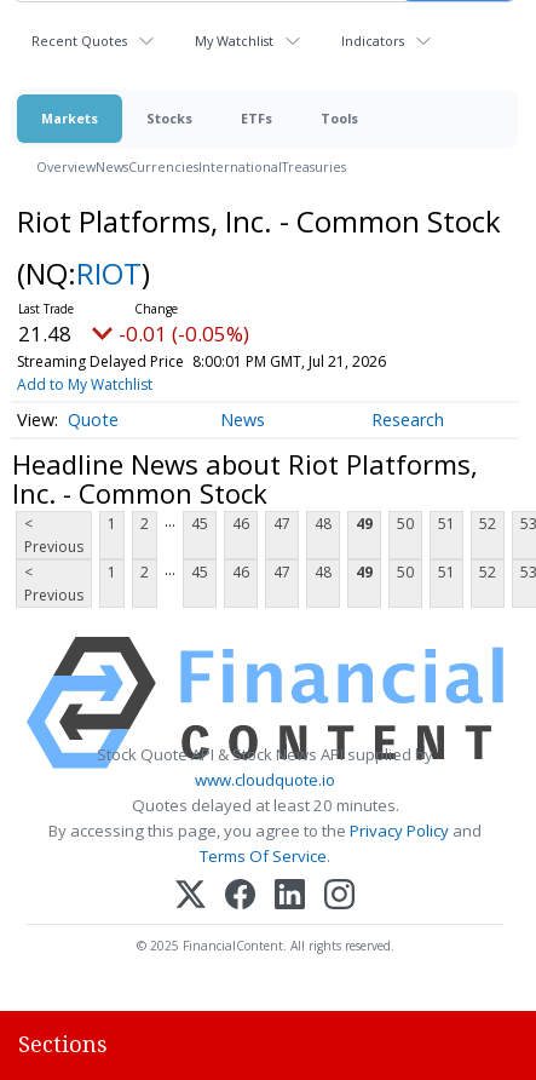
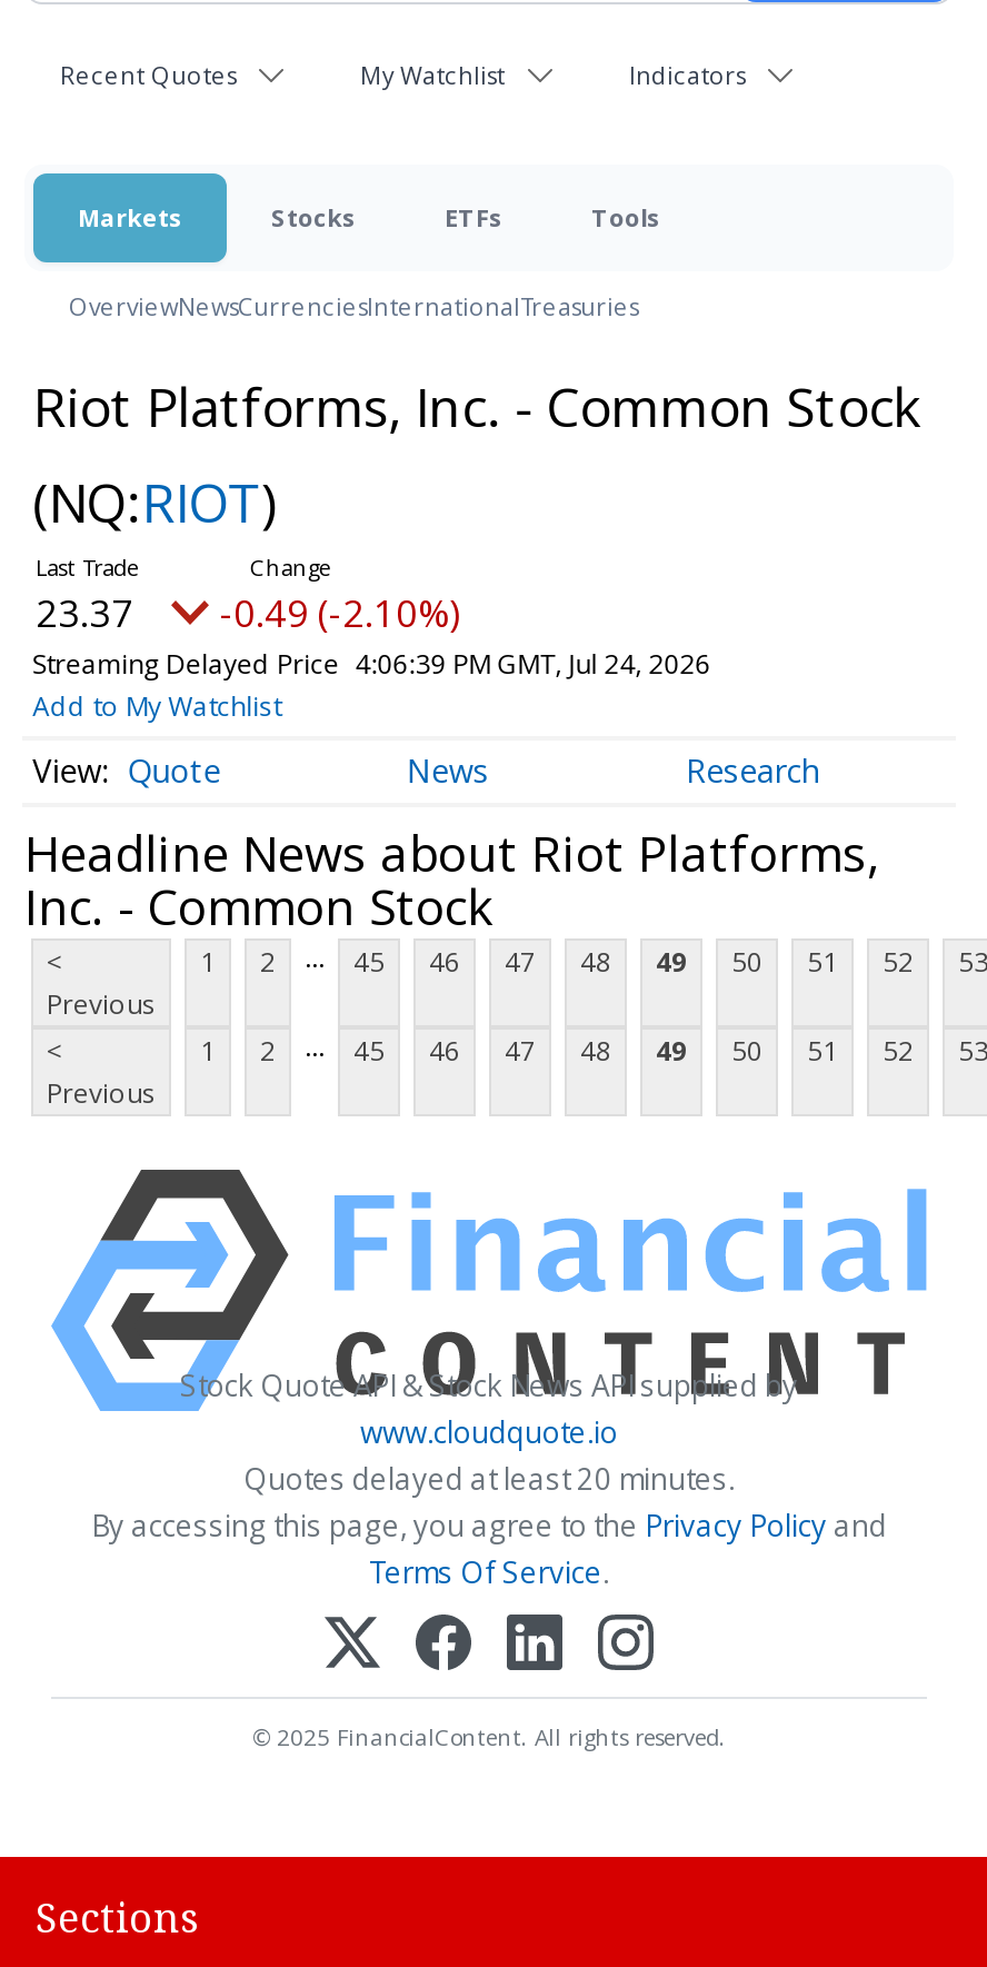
[18,320,71,347] 21.48 -> [36,587,133,638] 23.37
[119,320,249,347] -0.01 (-0.05%) -> [220,587,460,638] -0.49 (-2.10%)
[16,351,386,372] Streaming Delayed Price 8:00:01 PM GMT, Jul 21, 2026 -> [32,645,711,683] Streaming Delayed Price 4:06:39 PM GMT, Jul 24, 2026

